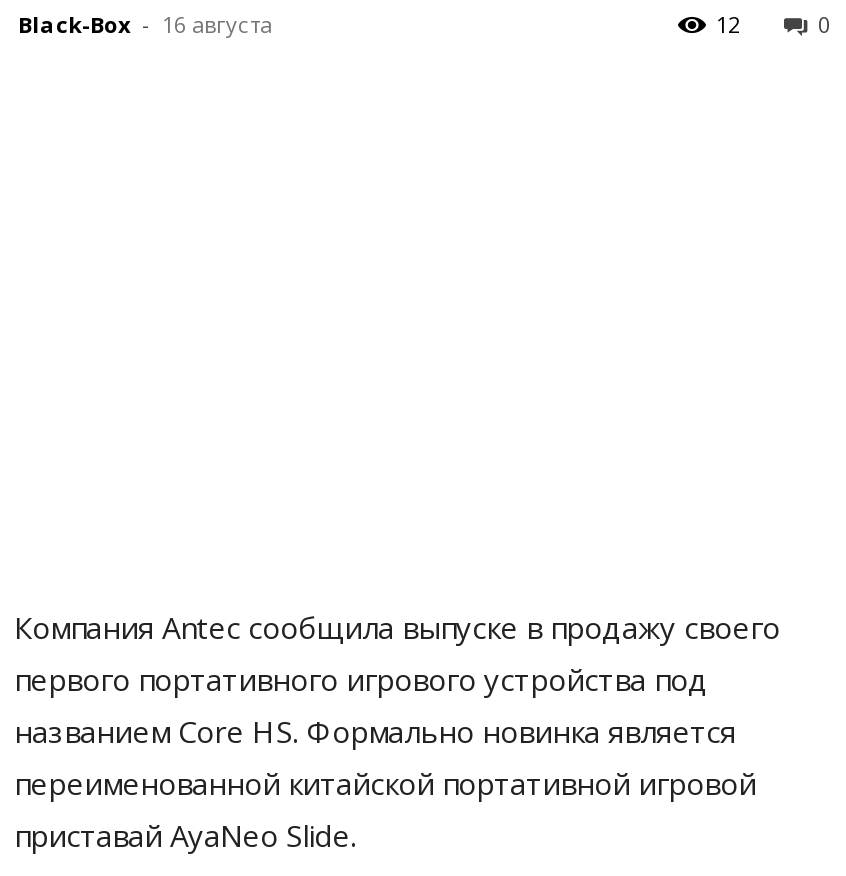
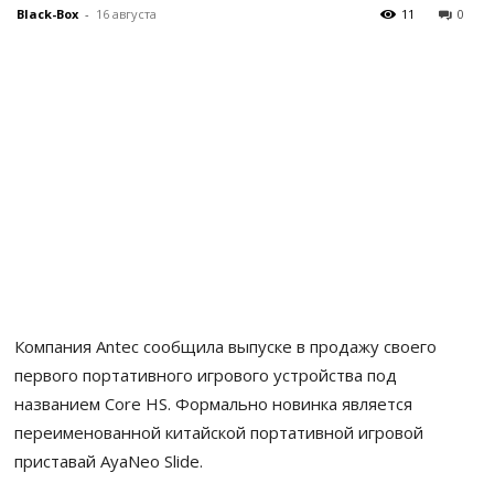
[716,9,740,39] 12 -> [401,6,415,22] 11

